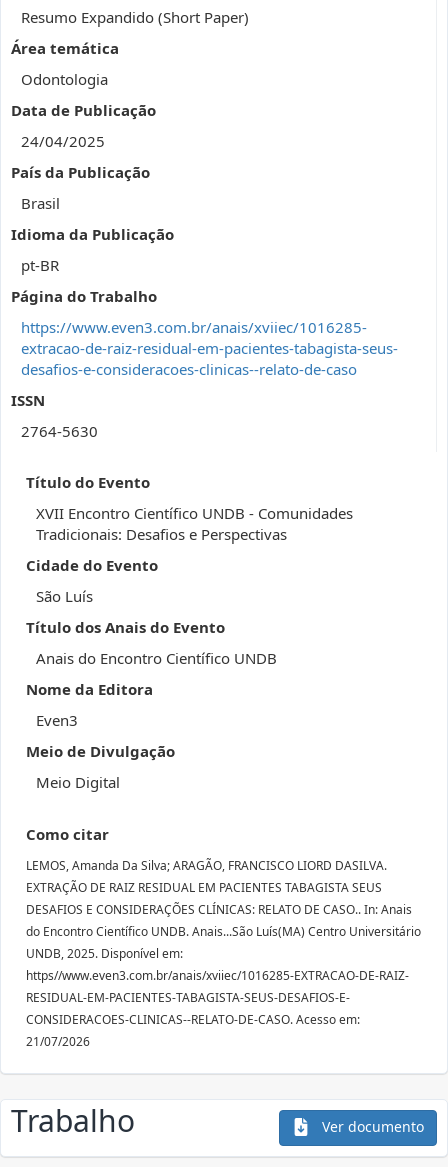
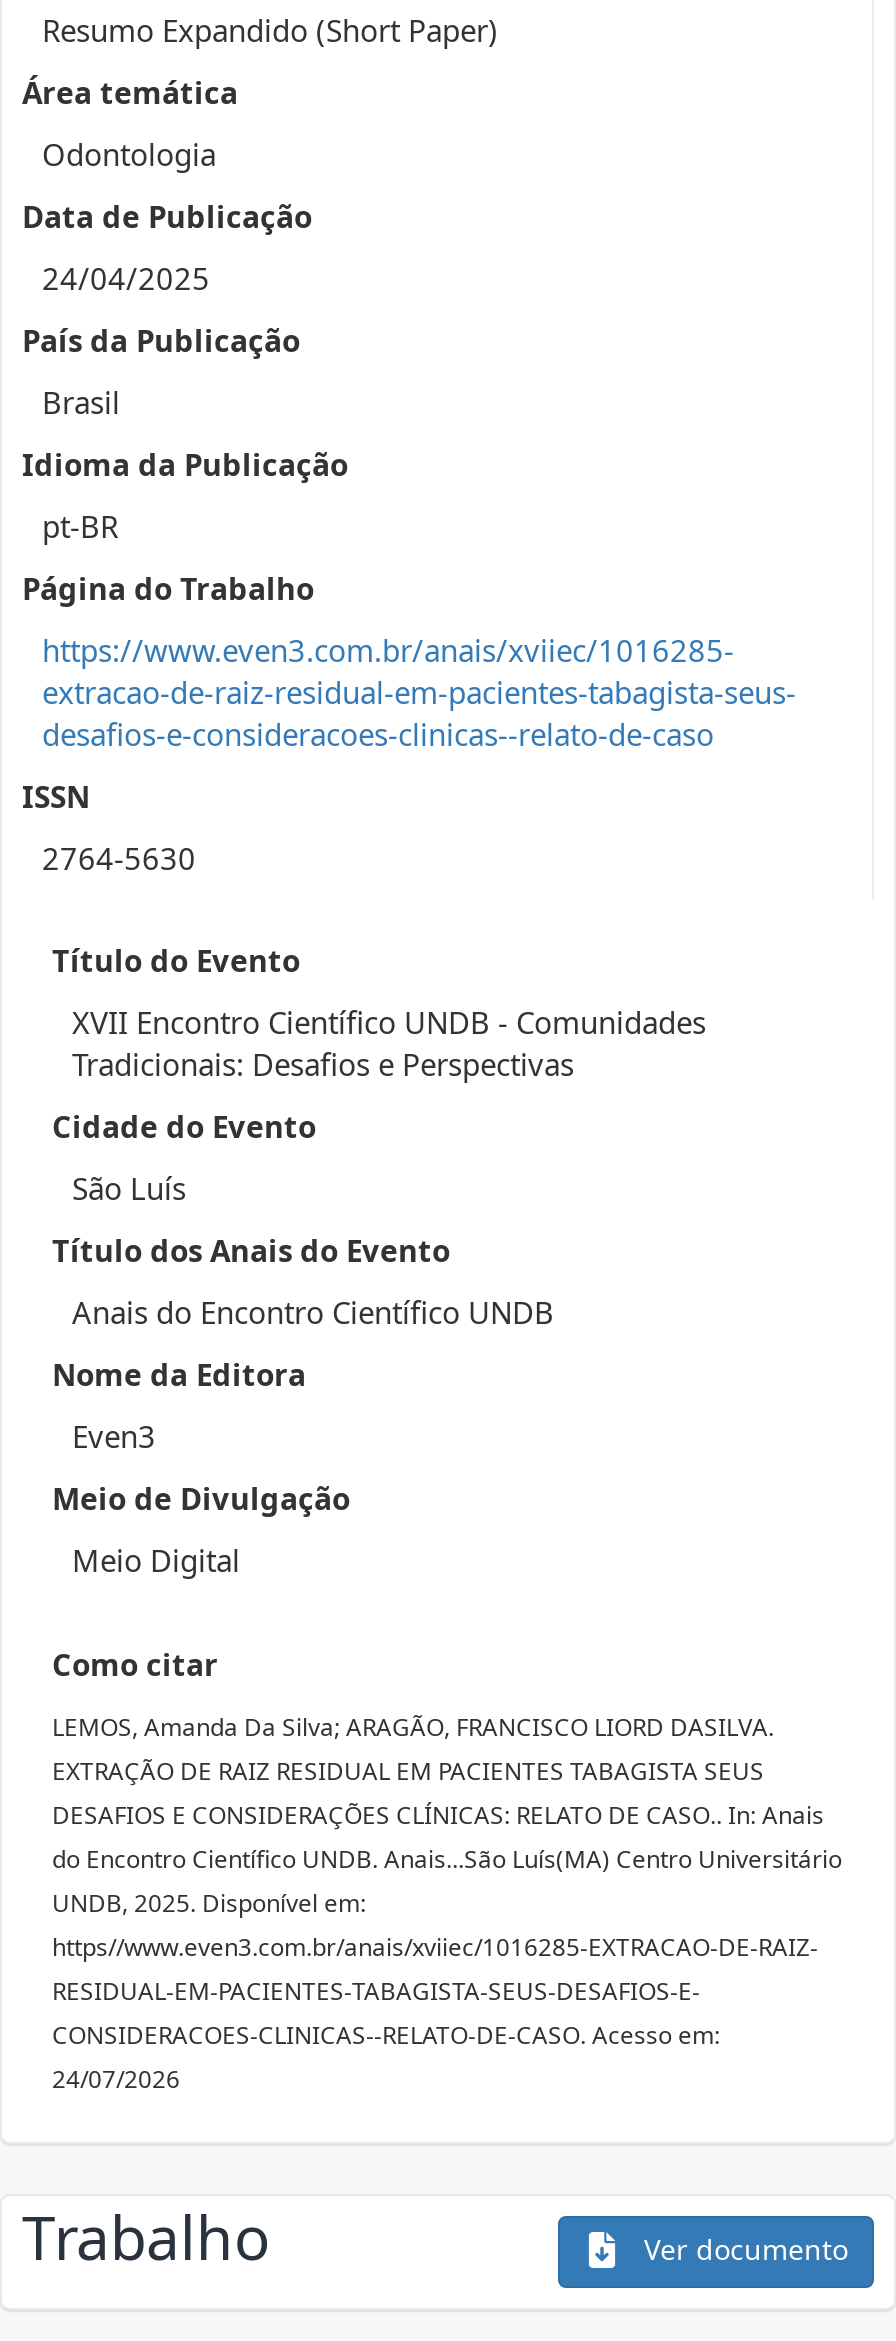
[26,1033,90,1050] 21/07/2026 -> [52,2062,180,2096] 24/07/2026

